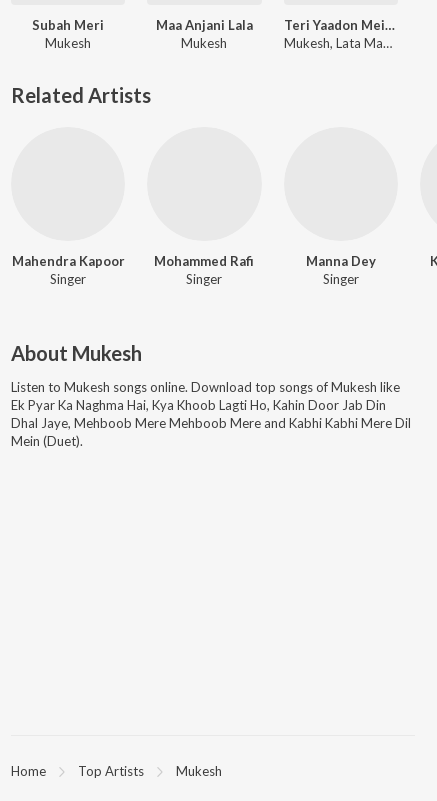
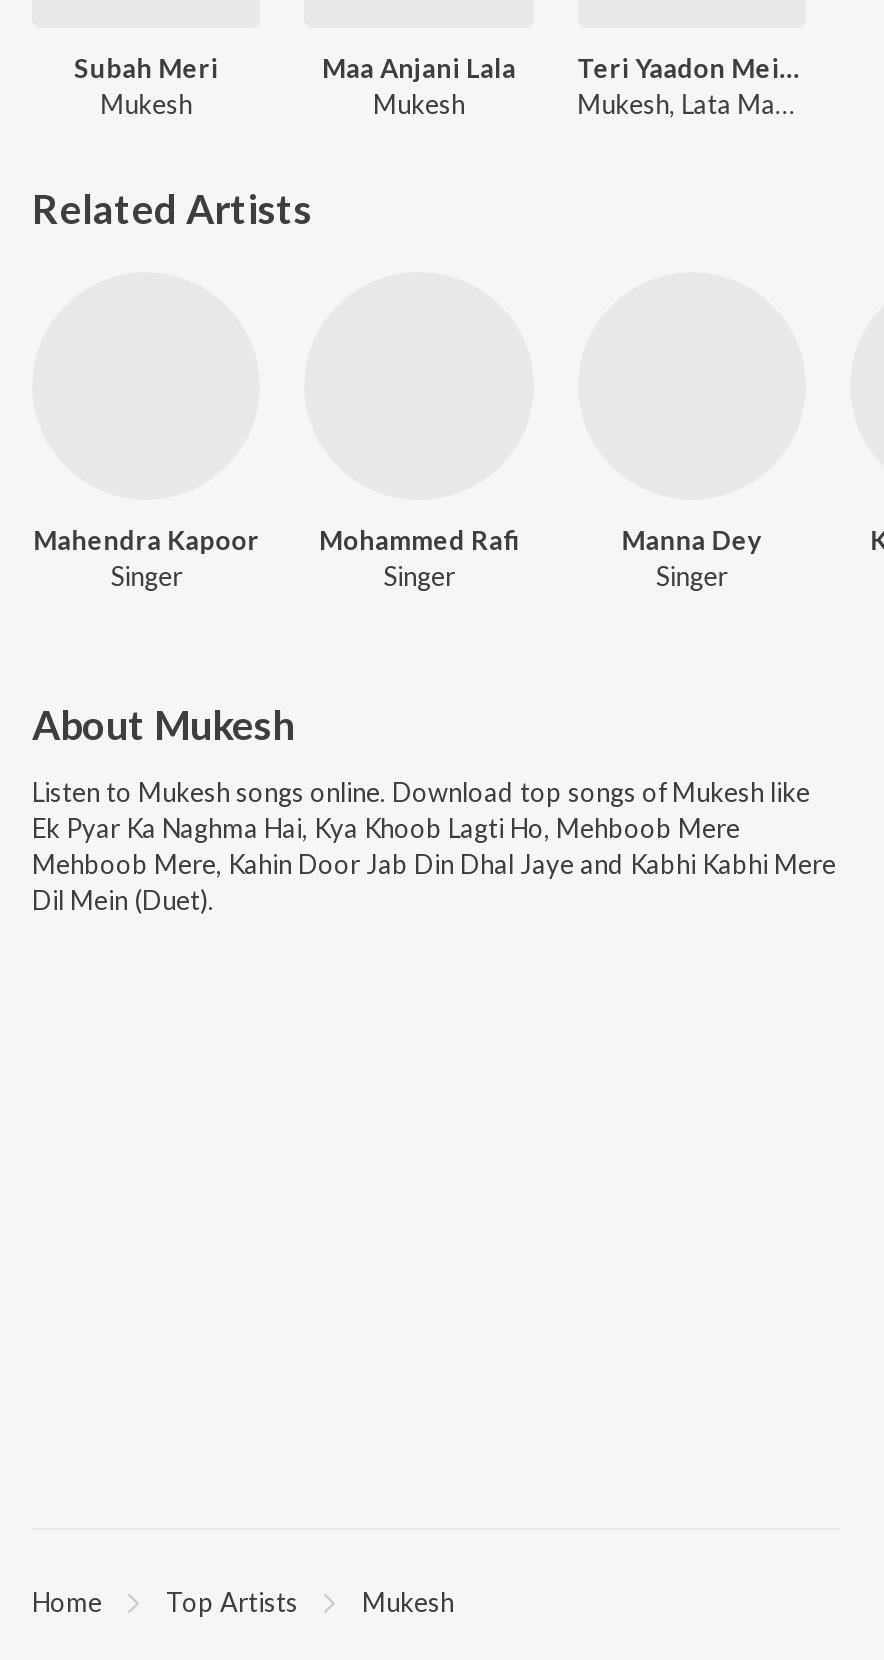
[11,397,411,449] Ek Pyar Ka Naghma Hai, Kya Khoob Lagti Ho, Kahin Door Jab Din | Dhal Jaye, Mehboob Mere Mehboob Mere and Kabhi Kabhi Mere Dil | Mein (Duet). -> [32,812,836,916] Ek Pyar Ka Naghma Hai, Kya Khoob Lagti Ho, Mehboob Mere | Mehboob Mere, Kahin Door Jab Din Dhal Jaye and Kabhi Kabhi Mere | Dil Mein (Duet).

